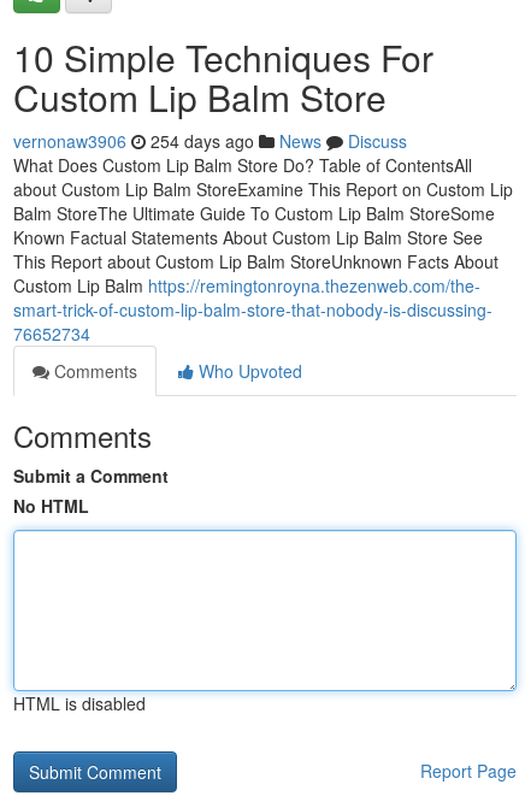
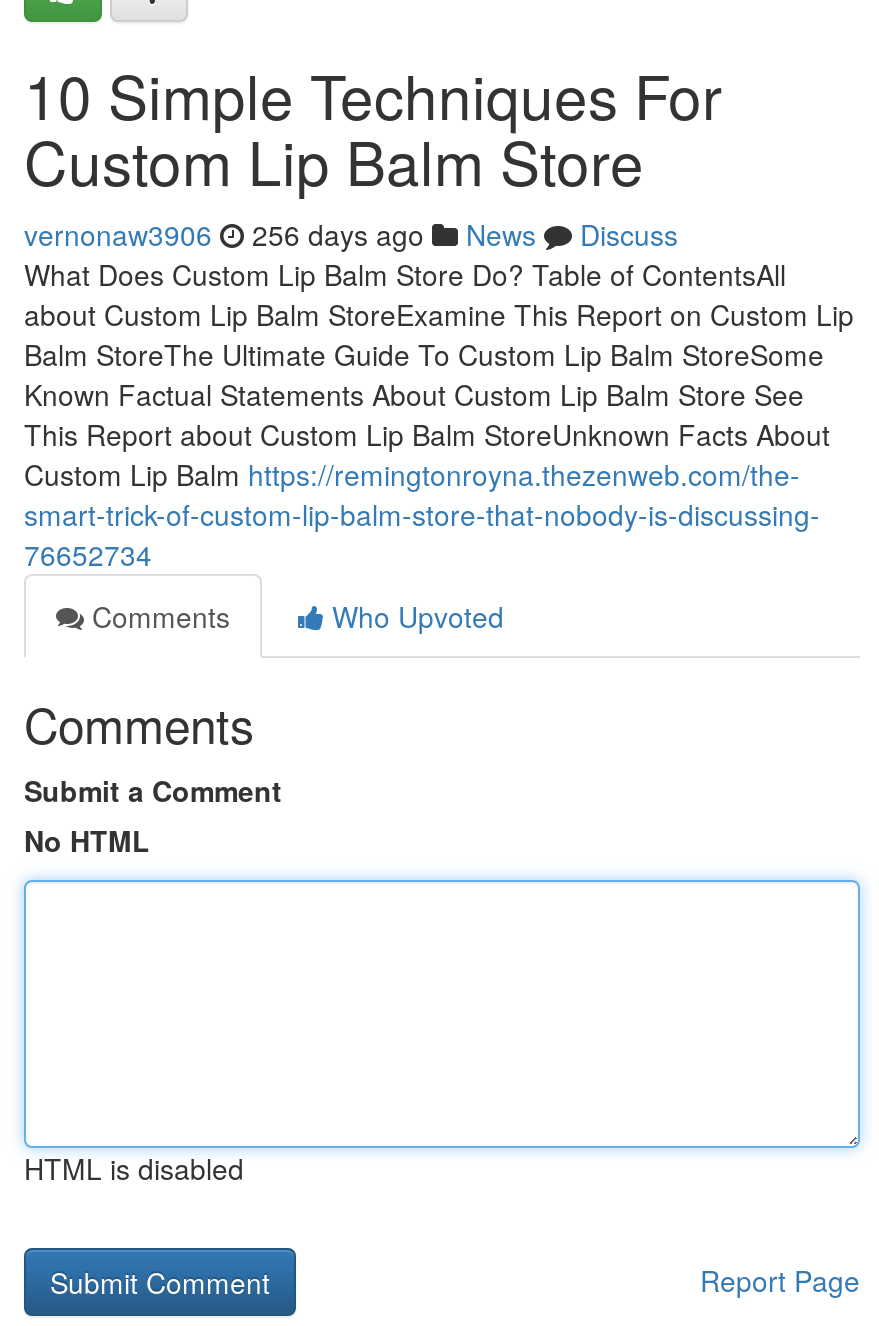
[13,129,407,153] vernonaw3906 254 days ago News Discuss -> [24,214,678,254] vernonaw3906 256 days ago News Discuss

